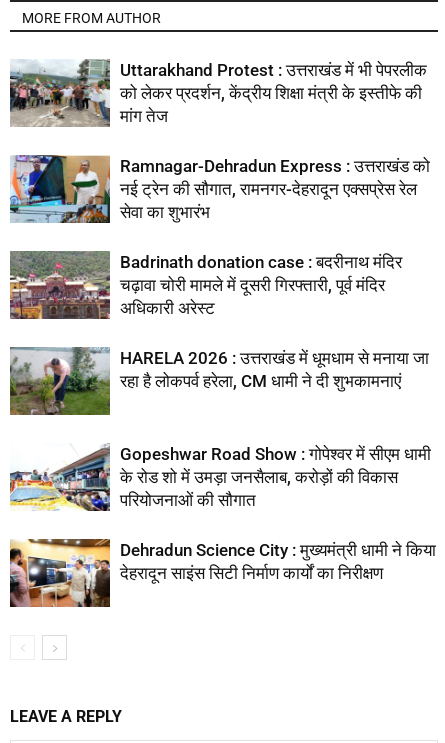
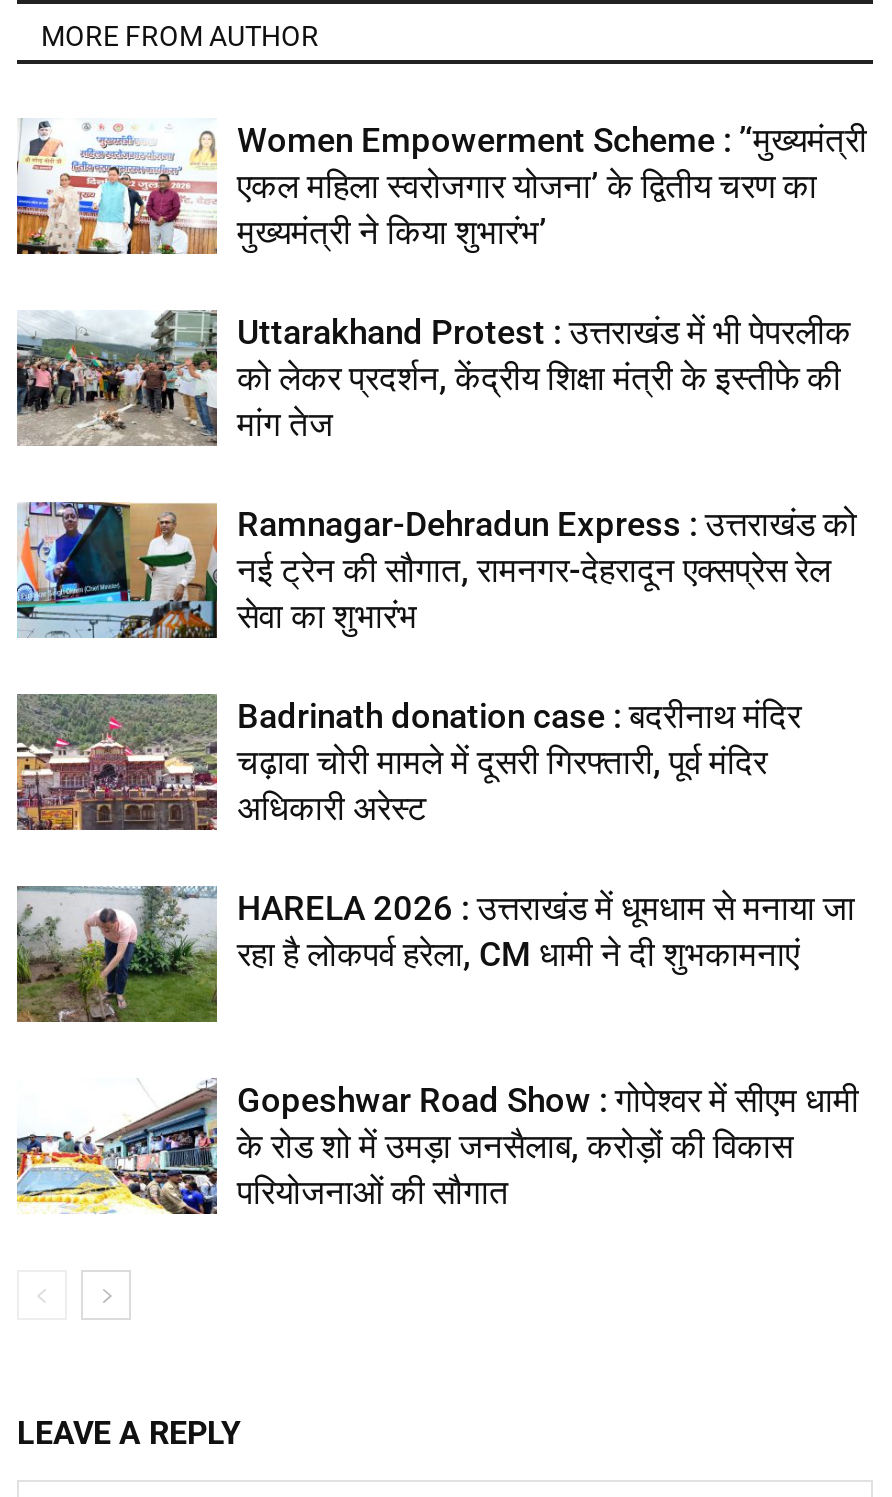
none -> [15,118,867,256] [image] | Women Empowerment Scheme : ’‘मुख्यमंत्री | एकल महिला स्वरोजगार योजना’ के द्वितीय चरण का | मुख्यमंत्री ने किया शुभारंभ’
moved [8,58,431,510] -> [13,308,859,1211]: [image] | Uttarakhand Protest : उत्तराखंड में भी पेपरलीक | को लेकर प्रदर्शन, केंद्रीय शिक्षा मंत्री के इस्तीफे की | ... | के रोड शो में उमड़ा जनसैलाब, करोड़ों की विकास | परियोजनाओं की सौगात
[9,538,436,608] [image] | Dehradun Science City : मुख्यमंत्री धामी ने किया | देहरादून साइंस सिटी निर्माण कार्यों का निरीक्षण -> none

